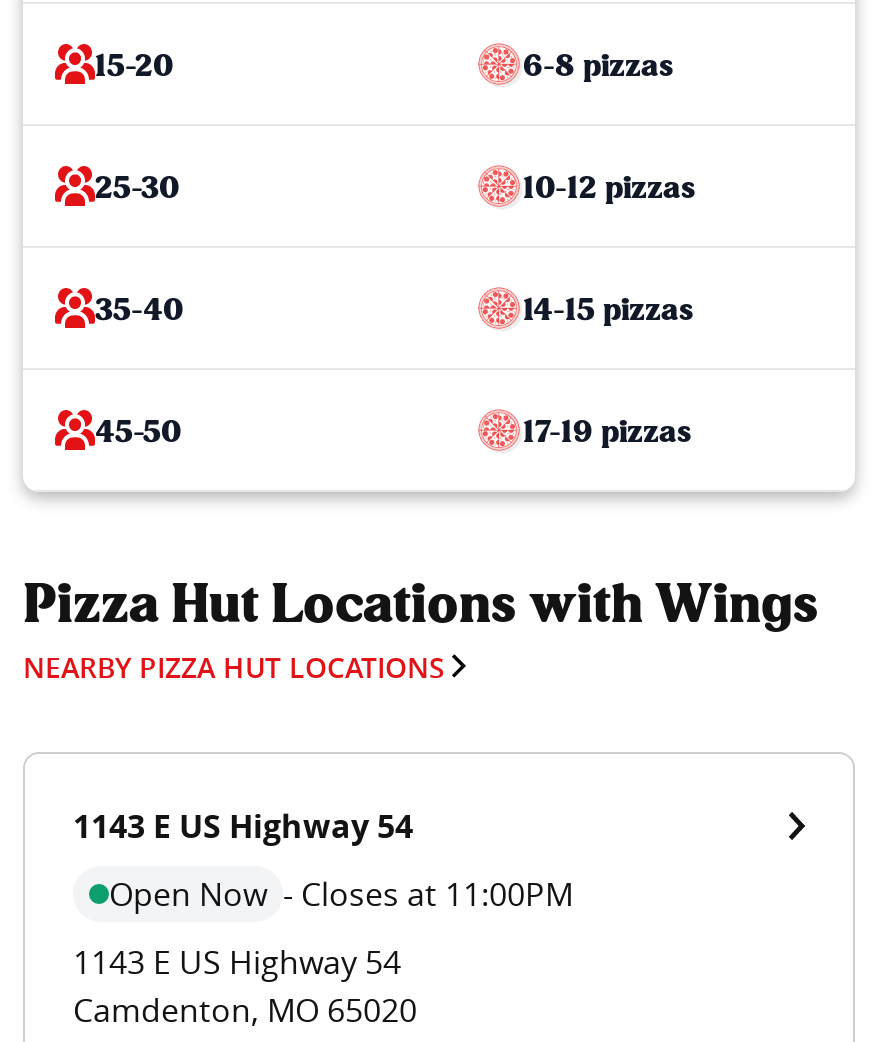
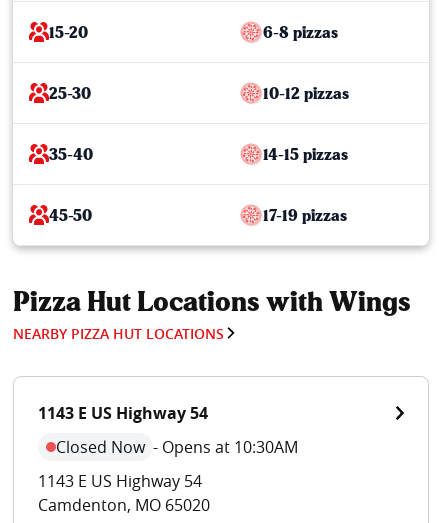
[109,871,573,915] Open Now - Closes at 11:00PM -> [56,435,298,457] Closed Now - Opens at 10:30AM

